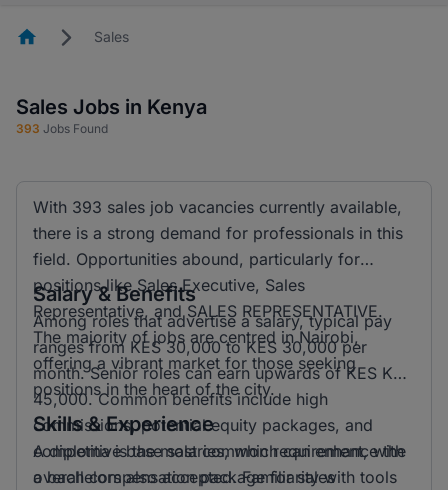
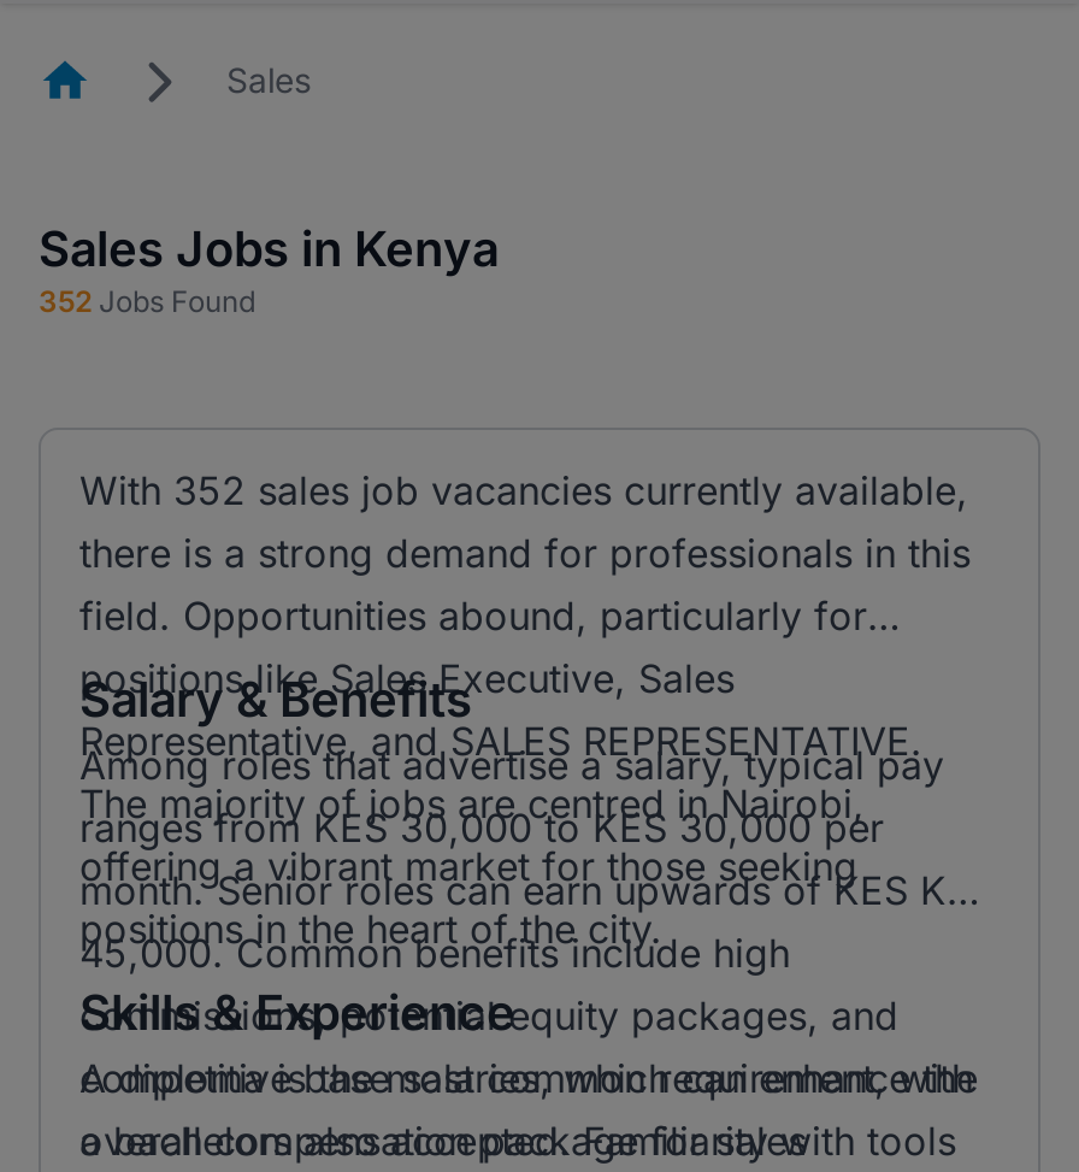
[16,121,108,136] 393 Jobs Found -> [39,283,255,319] 352 Jobs Found
[33,197,402,217] With 393 sales job vacancies currently available, -> [79,466,968,514] With 352 sales job vacancies currently available,

